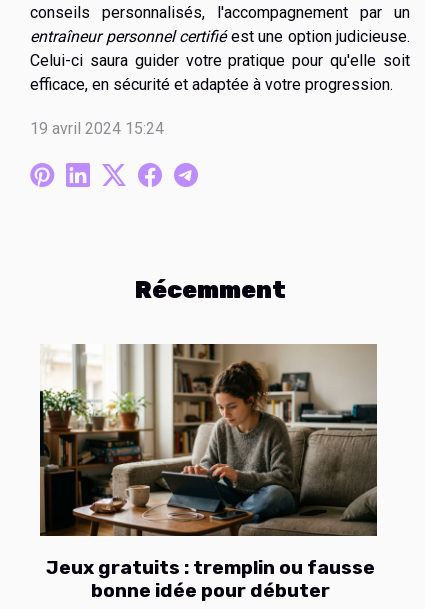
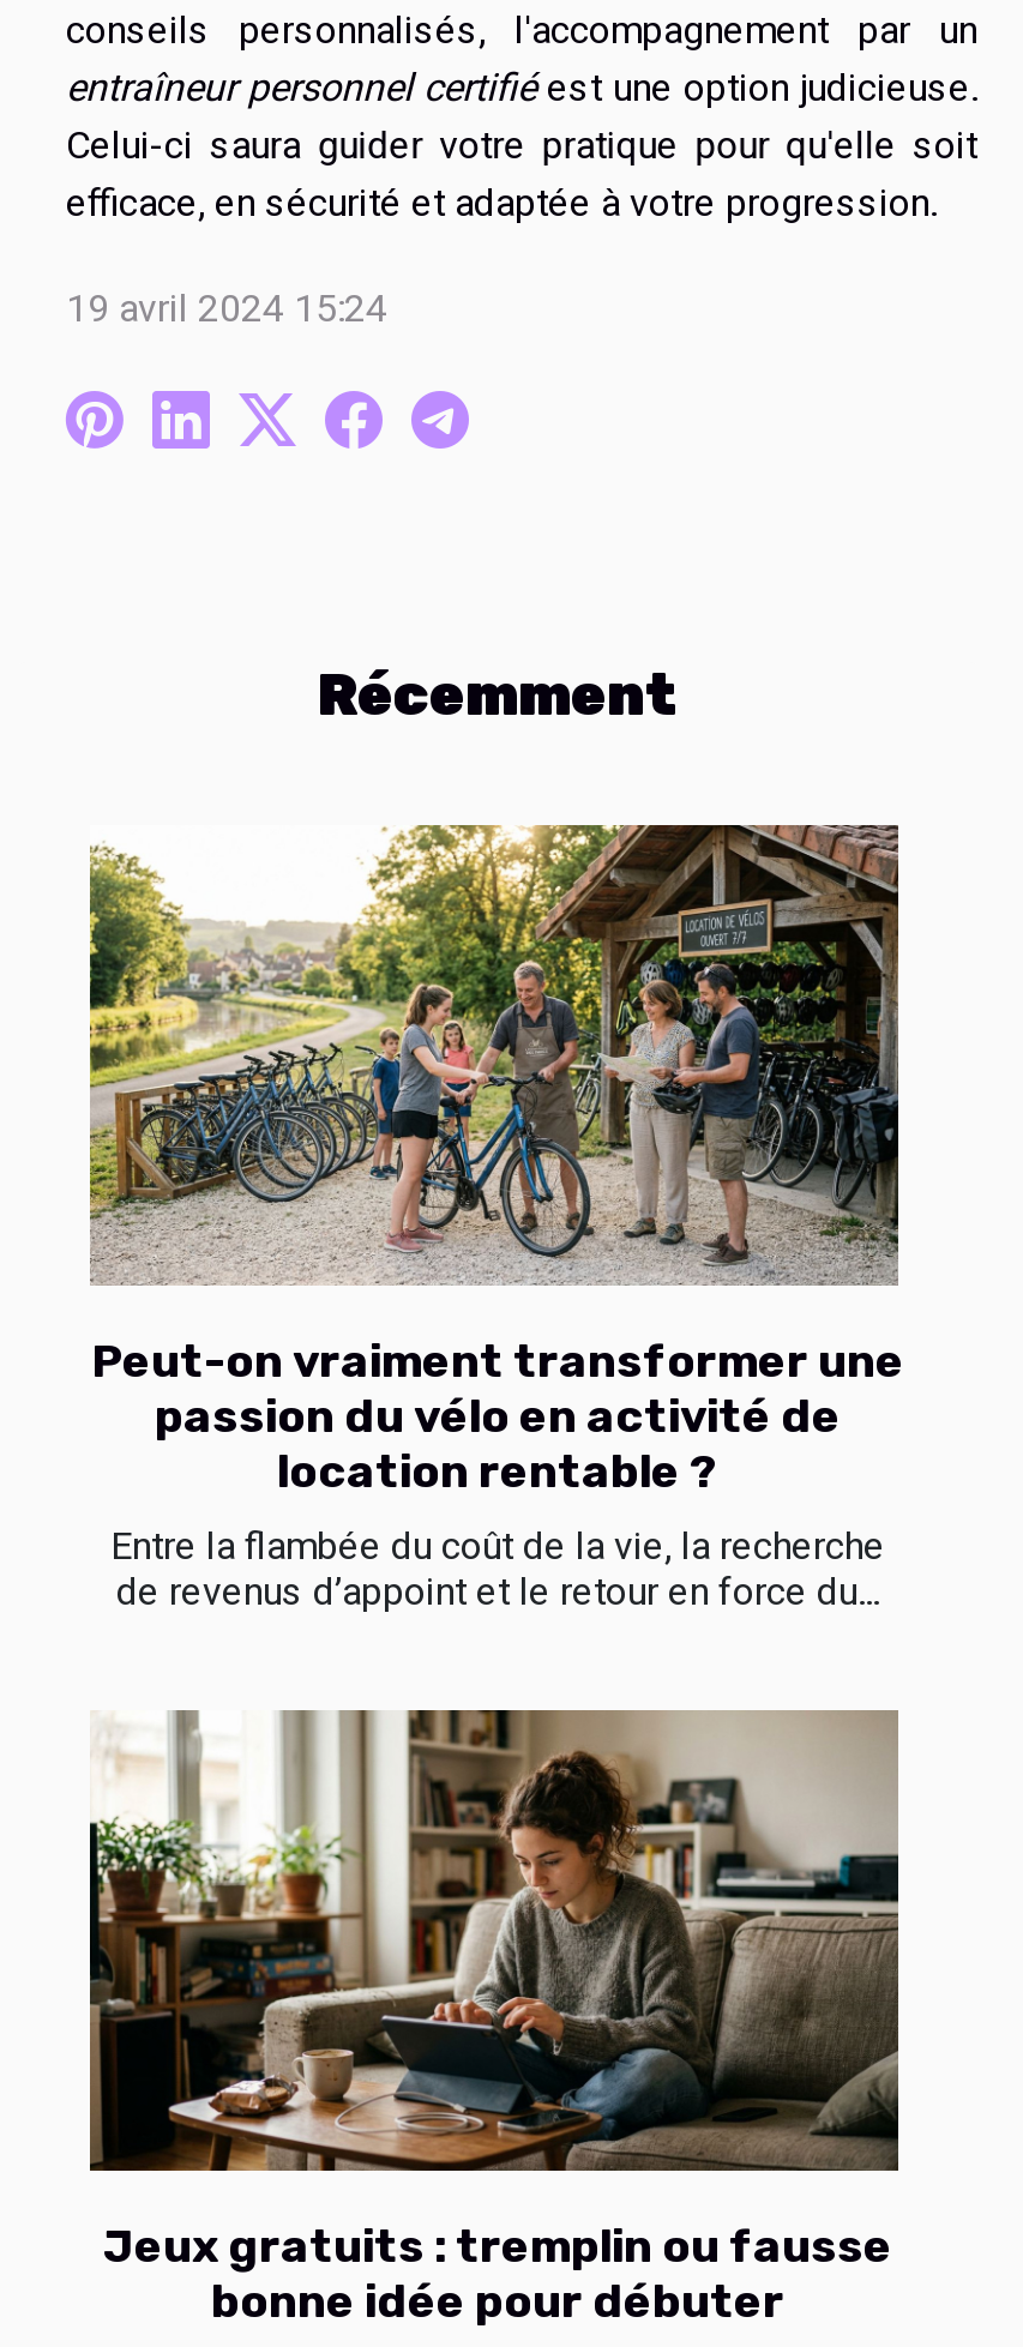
none -> [88,823,904,1614] [image] | Peut-on vraiment transformer une | passion du vélo en activité de | location rentable ? | Entre la flambée du coût de la vie, la recherche | de revenus d’appoint et le retour en force du...

